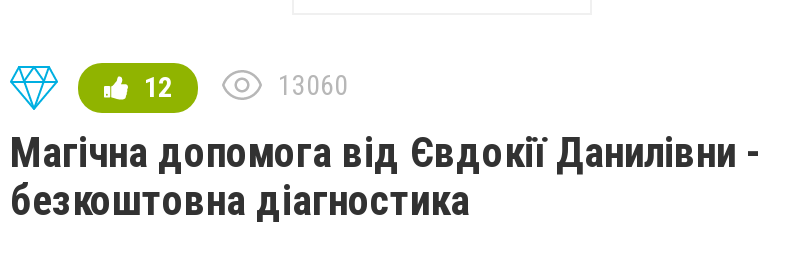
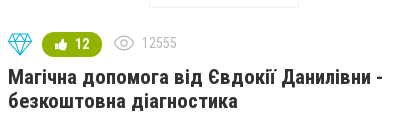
[278,69,348,101] 13060 -> [142,35,177,51] 12555

